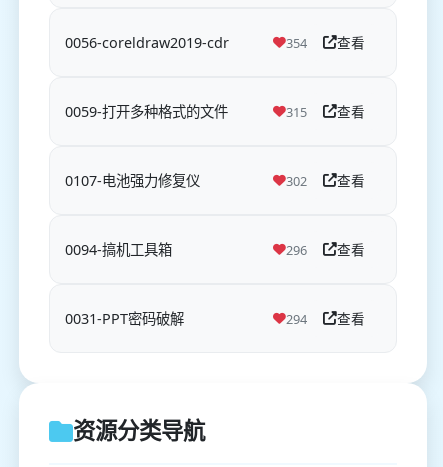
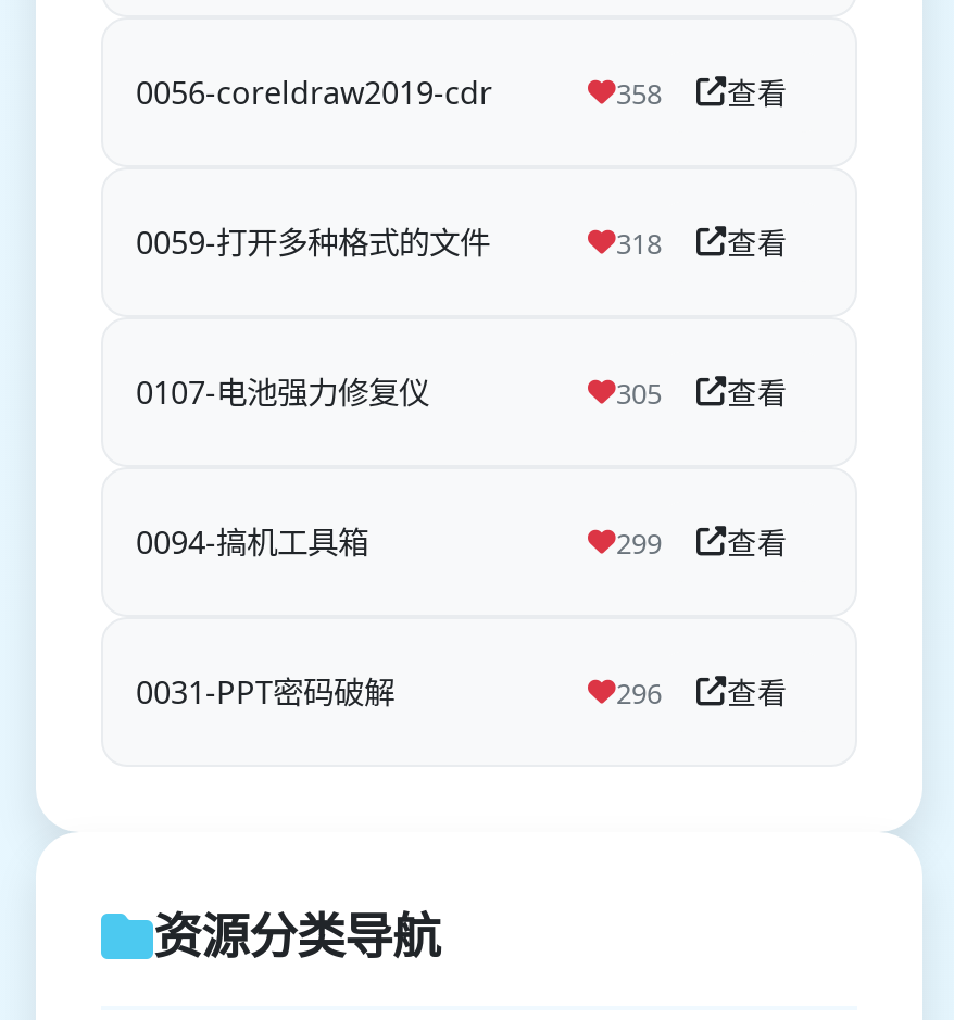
[286,33,365,52] 354 查看 -> [616,72,788,113] 358 查看
[286,102,365,121] 315 查看 -> [616,222,788,263] 318 查看
[286,171,365,190] 302 查看 -> [616,372,788,413] 305 查看
[286,240,365,259] 296 查看 -> [616,521,788,563] 299 查看
[286,309,365,328] 294 查看 -> [616,671,788,713] 296 查看

